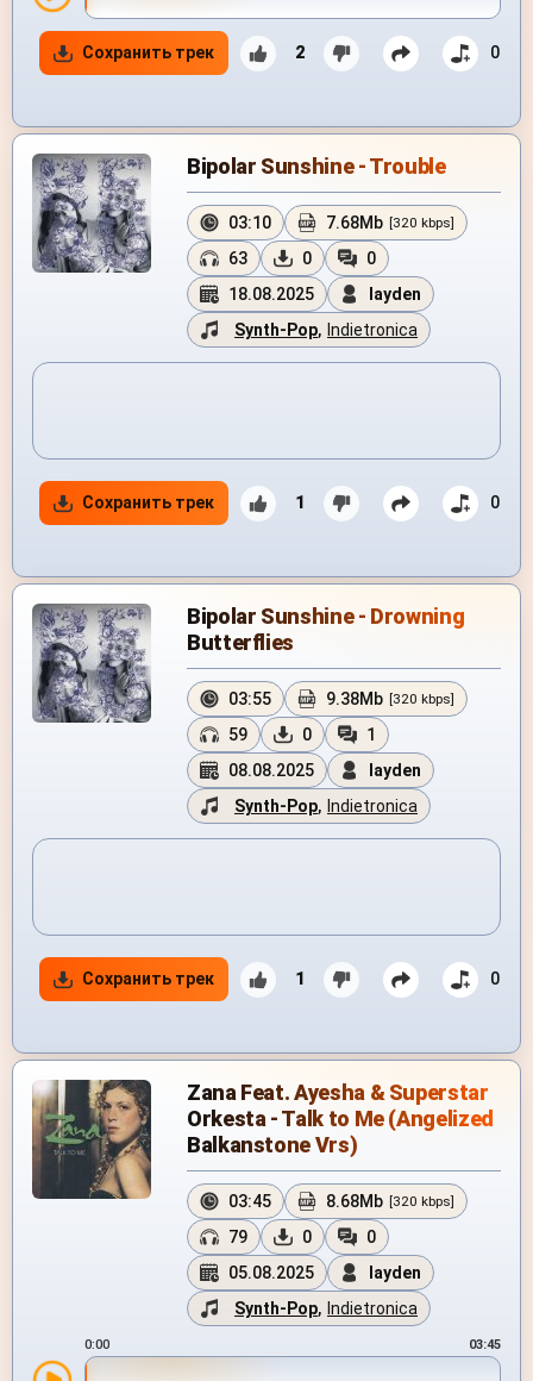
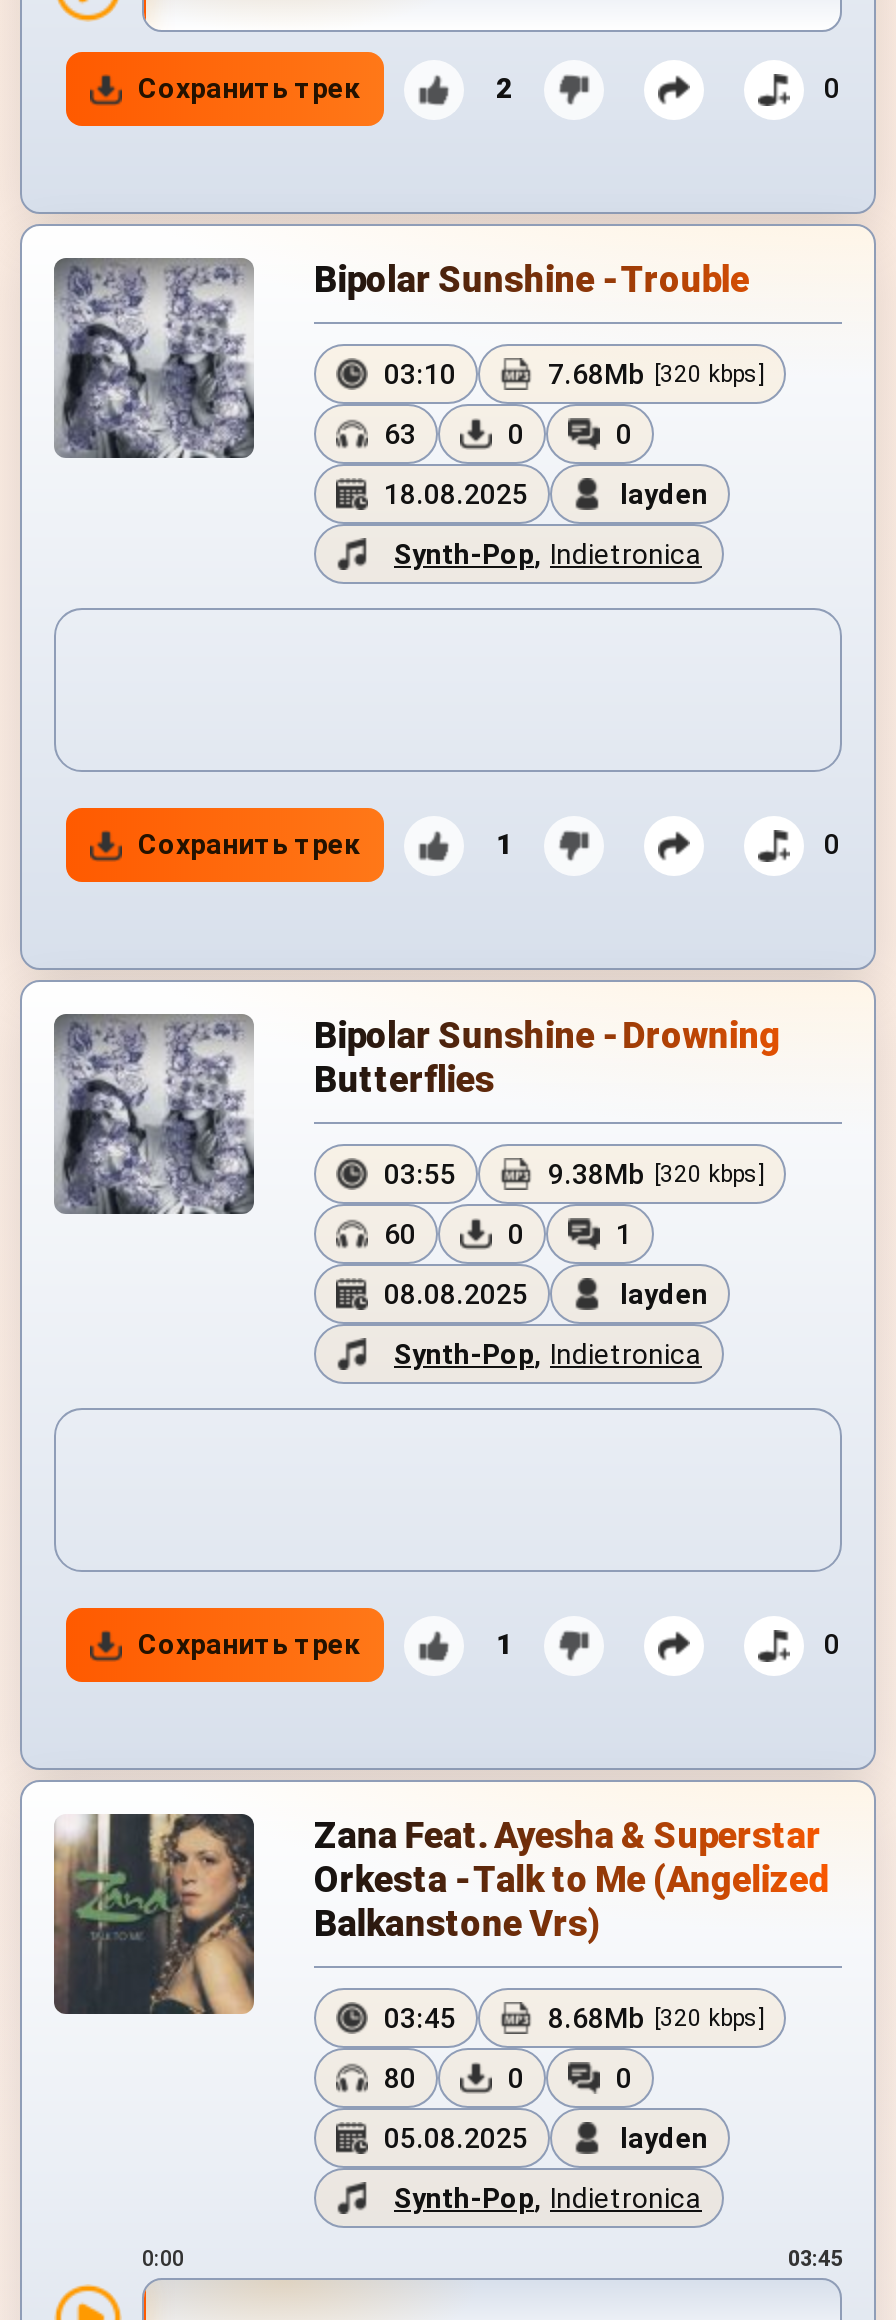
[228,725,247,744] 59 -> [384,1218,416,1250] 60
[228,1227,247,1246] 79 -> [384,2062,416,2094] 80

